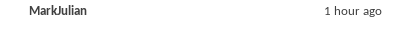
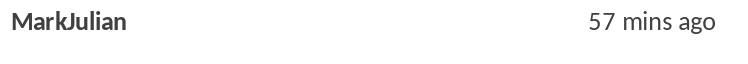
[324,5,382,18] 1 hour ago -> [588,10,716,36] 57 mins ago

